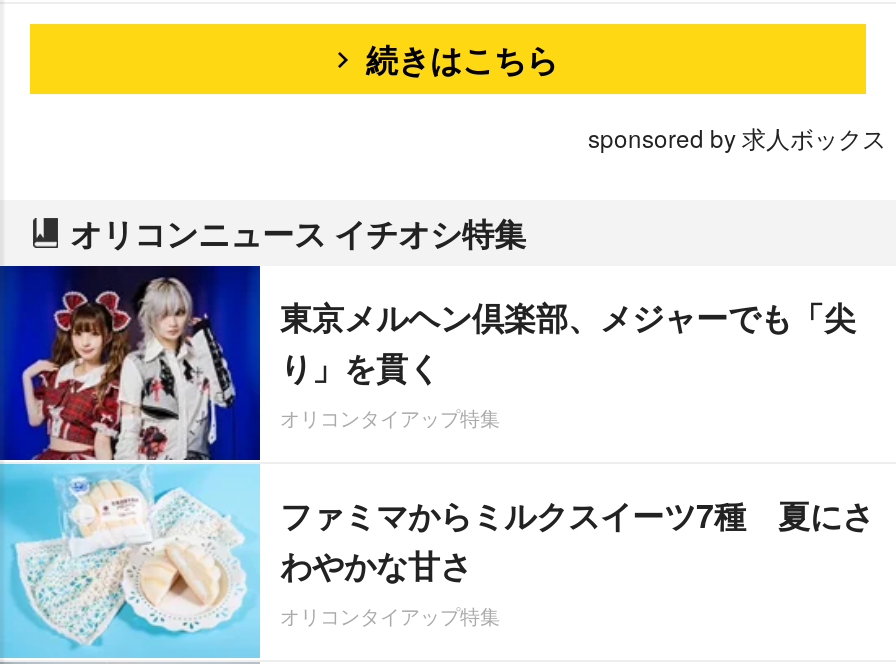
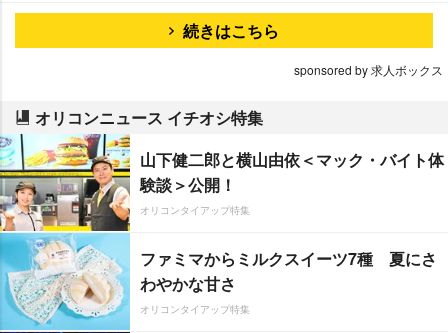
[6,264,856,462] [image] | 東京メルヘン倶楽部、メジャーでも「尖 | り」を貫く -> [3,133,444,232] [image] | 山下健二郎と横山由依＜マック・バイト体 | 験談＞公開！

